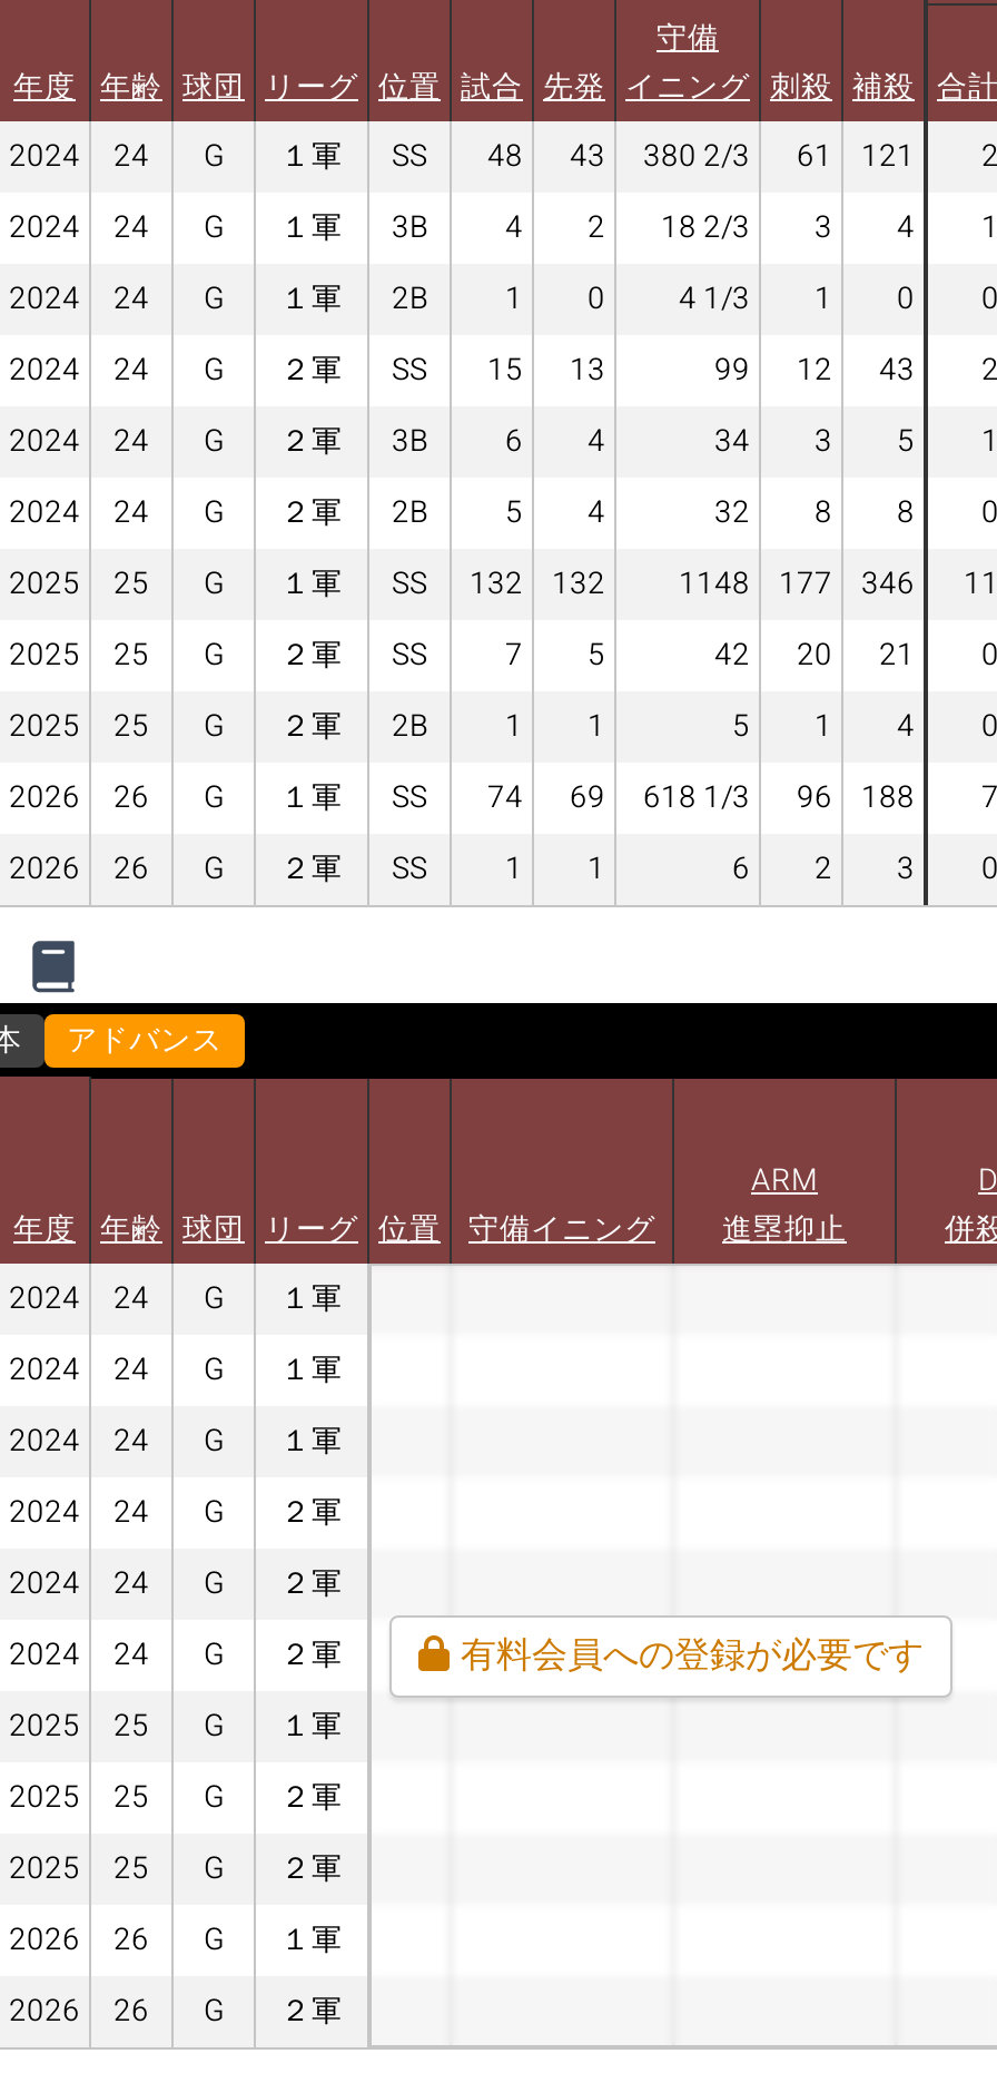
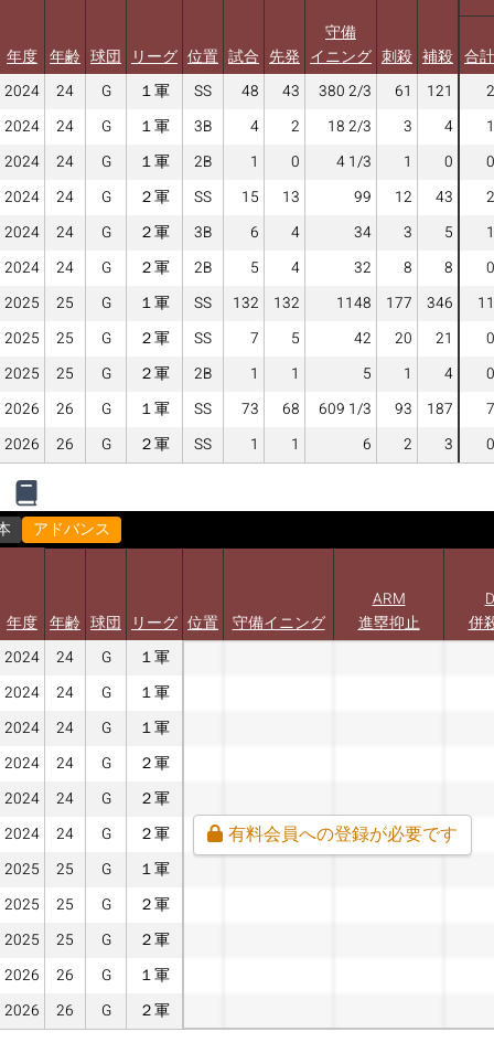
[487,777,523,821] 74 -> [241,399,259,421] 73
[570,777,605,821] 69 -> [282,399,300,421] 68
[643,777,750,821] 618 1/3 -> [319,399,372,421] 609 1/3
[797,777,832,821] 96 -> [395,399,412,421] 93
[861,777,915,821] 188 -> [427,399,453,421] 187

